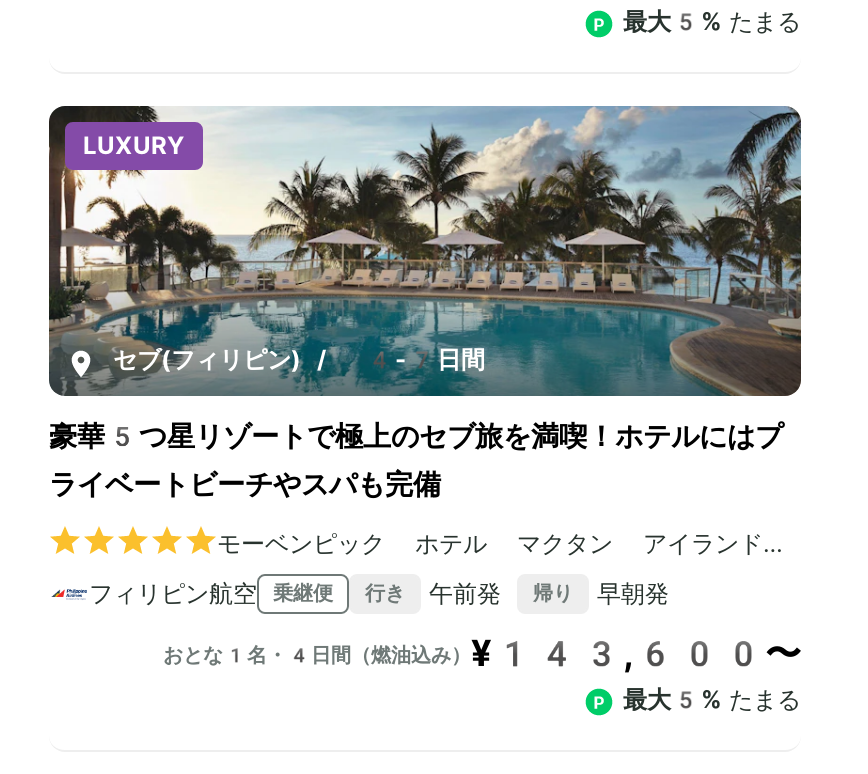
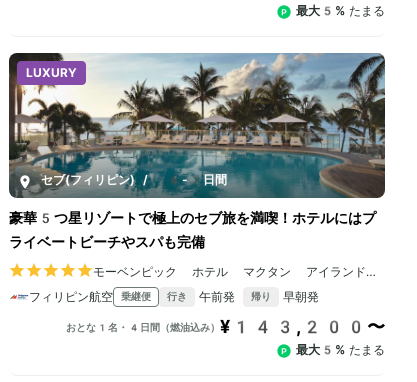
[163,632,801,674] おとな1名・4日間（燃油込み）¥143,600〜 -> [66,316,385,337] おとな1名・4日間（燃油込み）¥143,200〜

